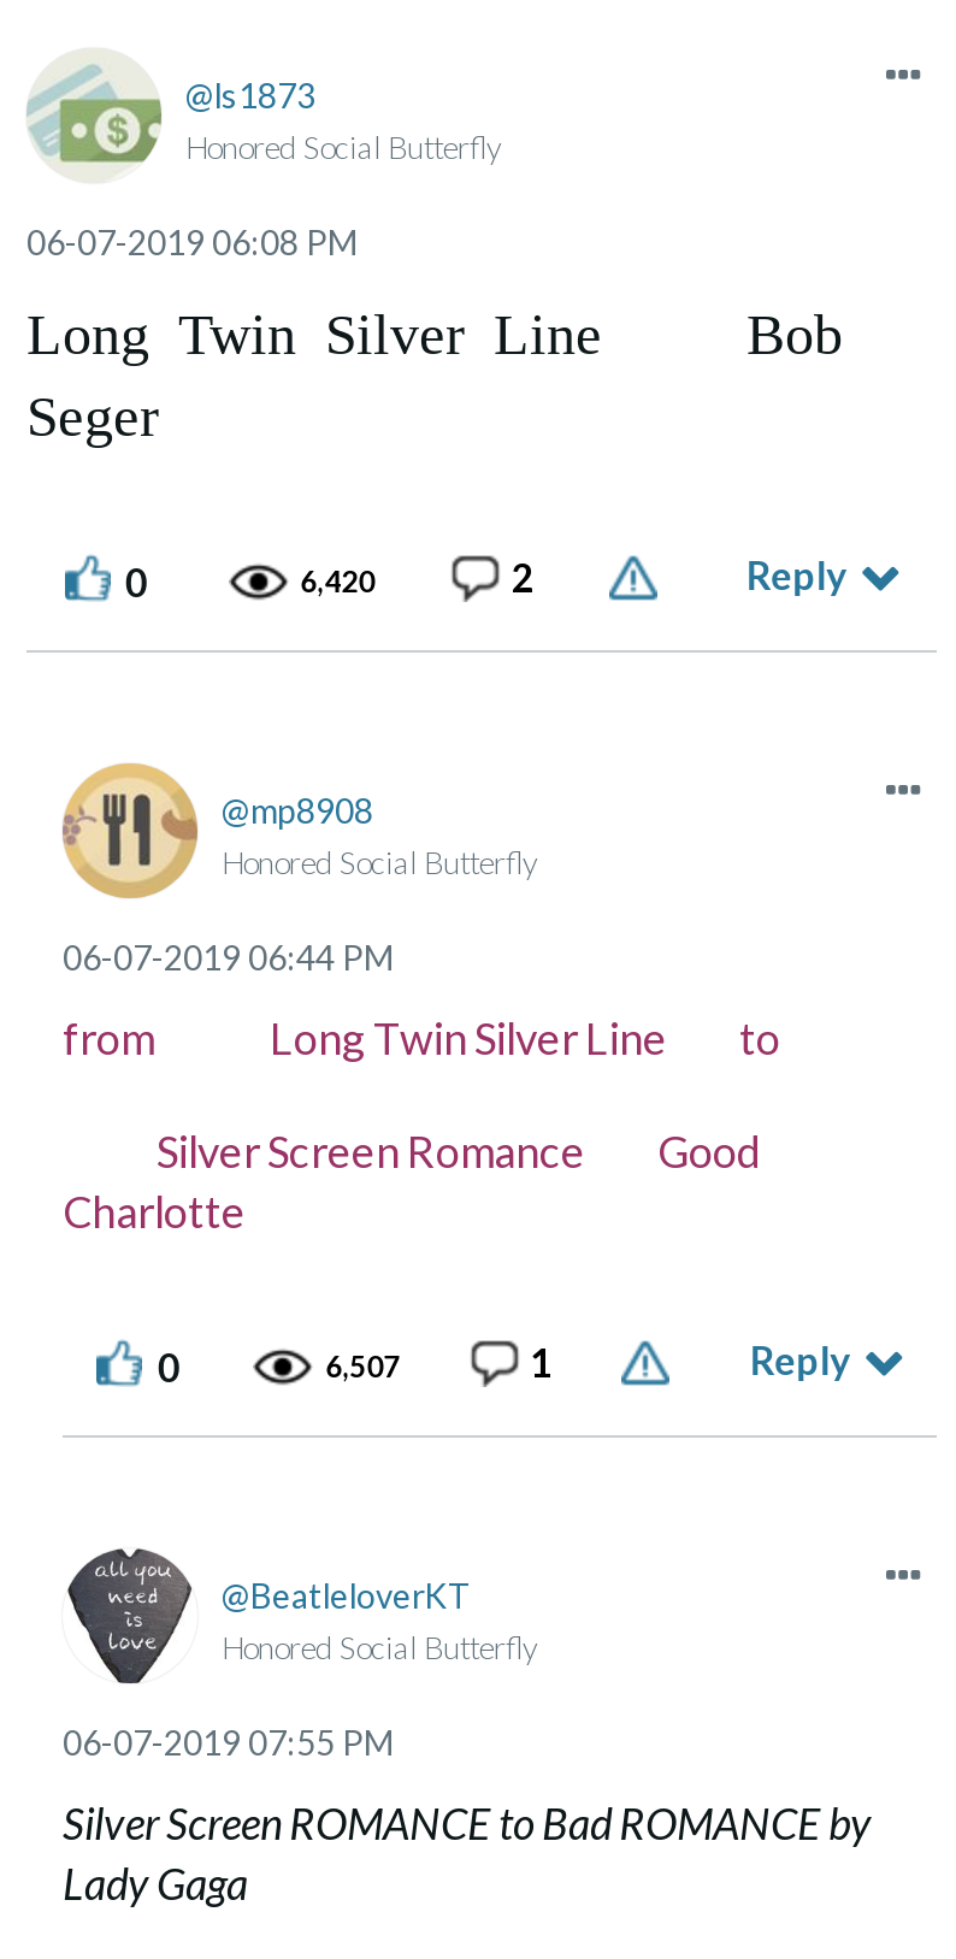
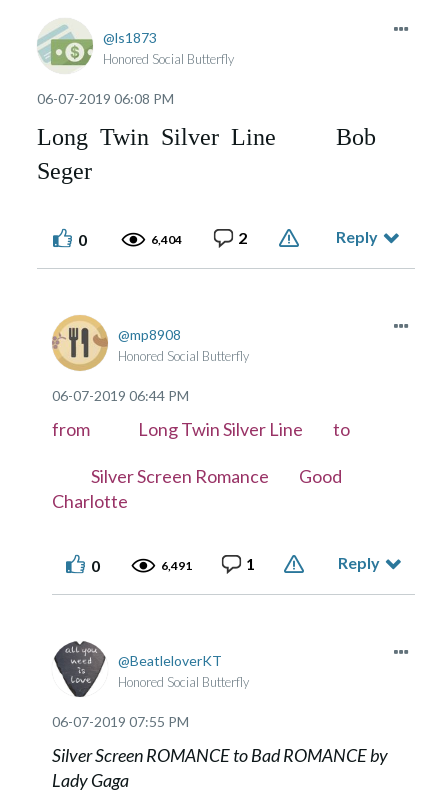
[300,563,375,599] 6,420 -> [151,232,182,247] 6,404
[326,1348,400,1384] 6,507 -> [161,558,192,573] 6,491

